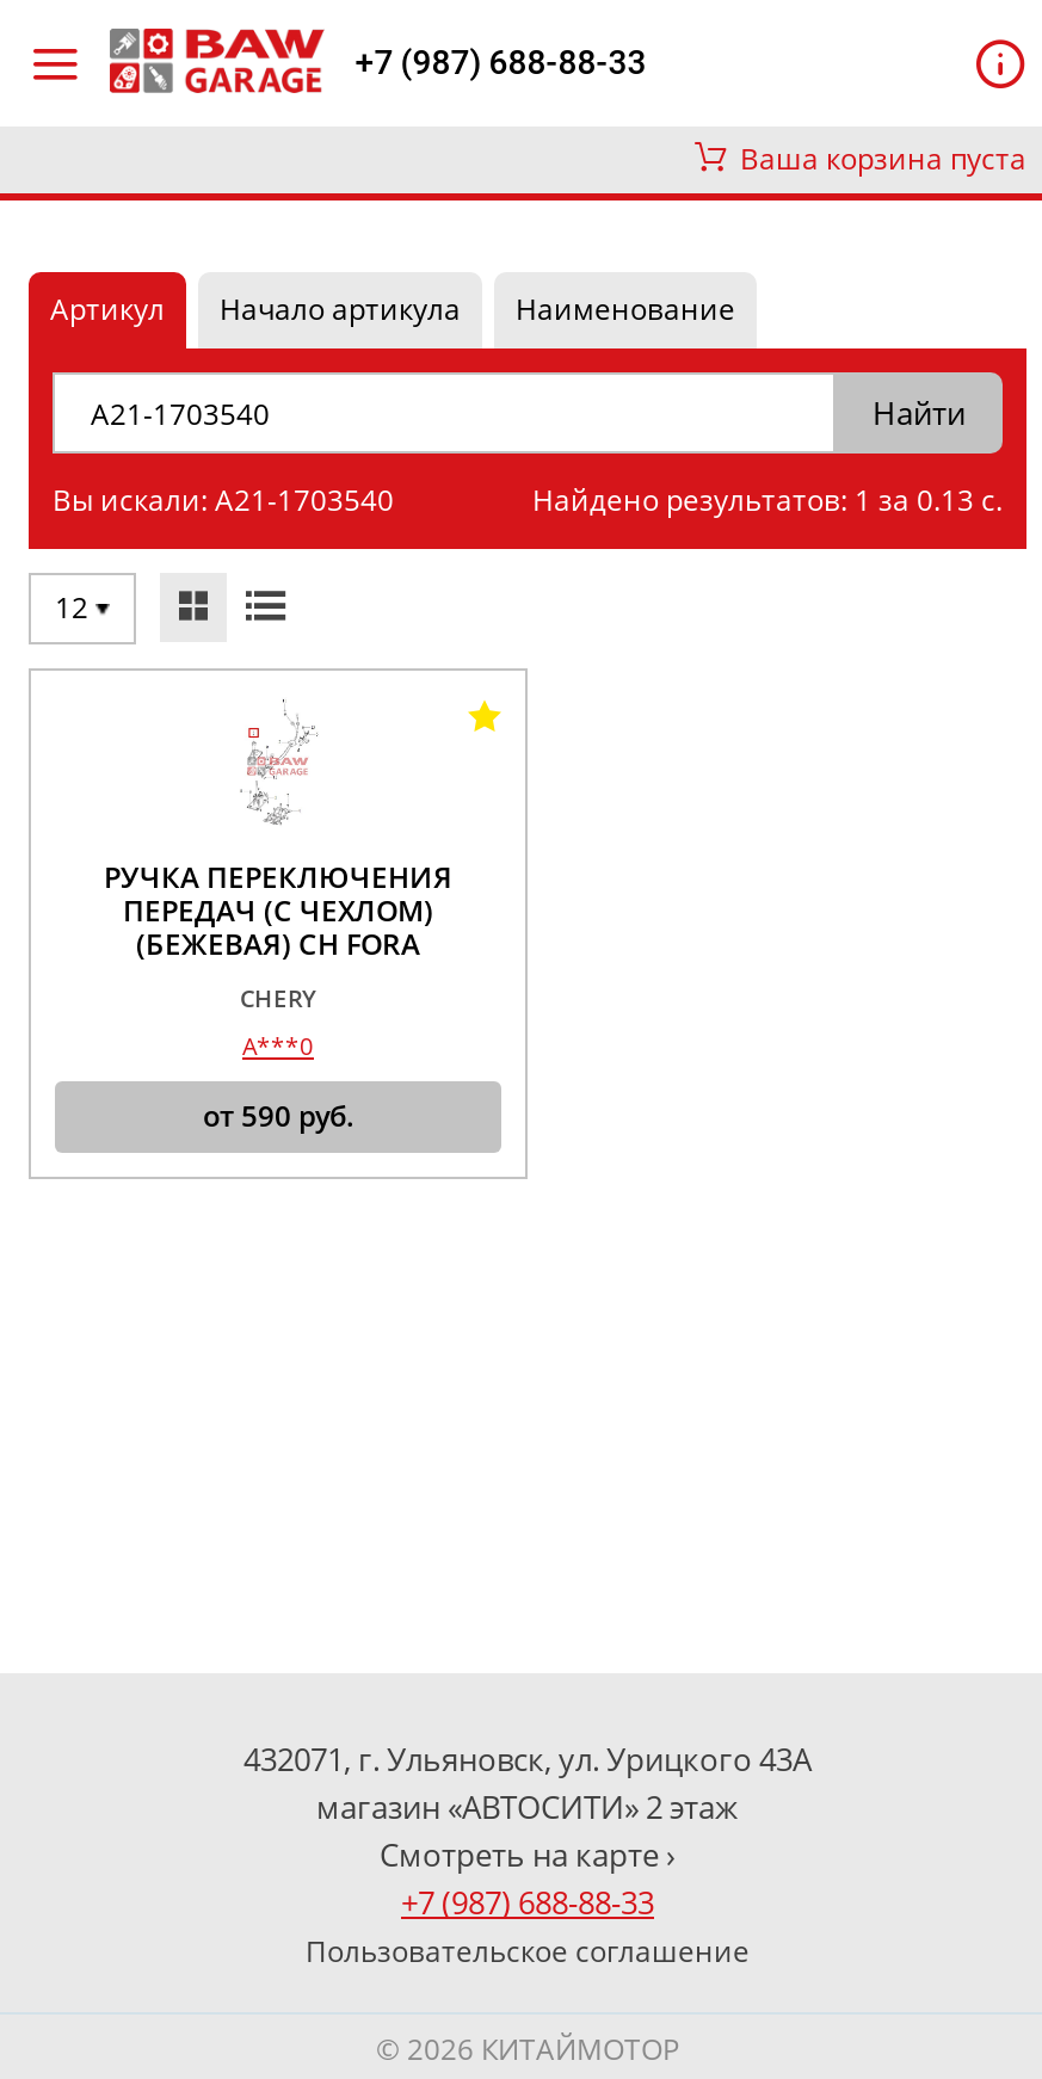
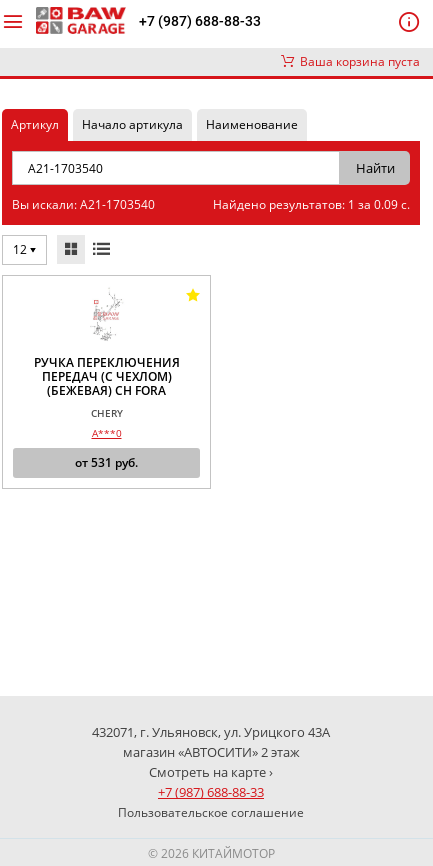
[532,480,1003,520] Найдено результатов: 1 за 0.13 с. -> [213,196,410,213] Найдено результатов: 1 за 0.09 с.
[203,1096,353,1136] от 590 руб. -> [75,454,138,471] от 531 руб.

